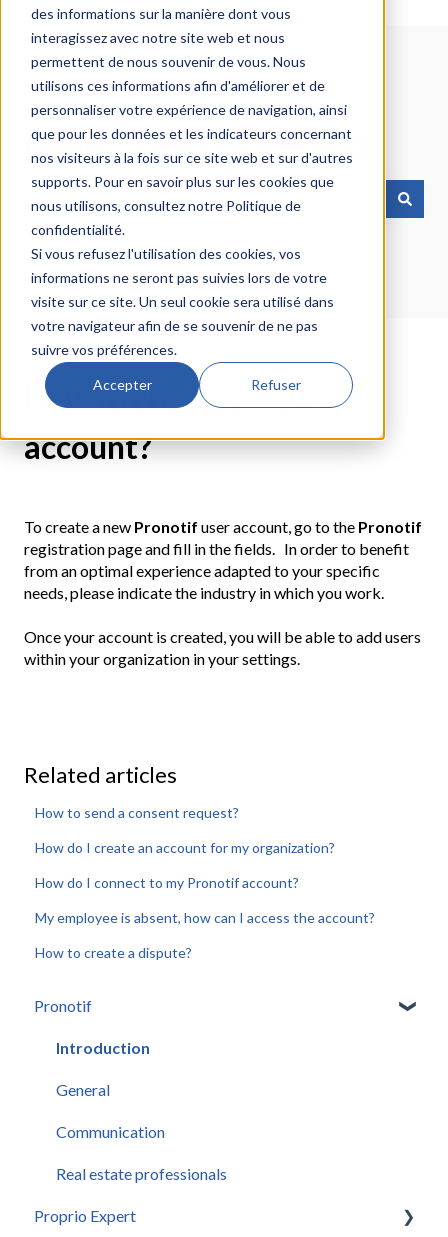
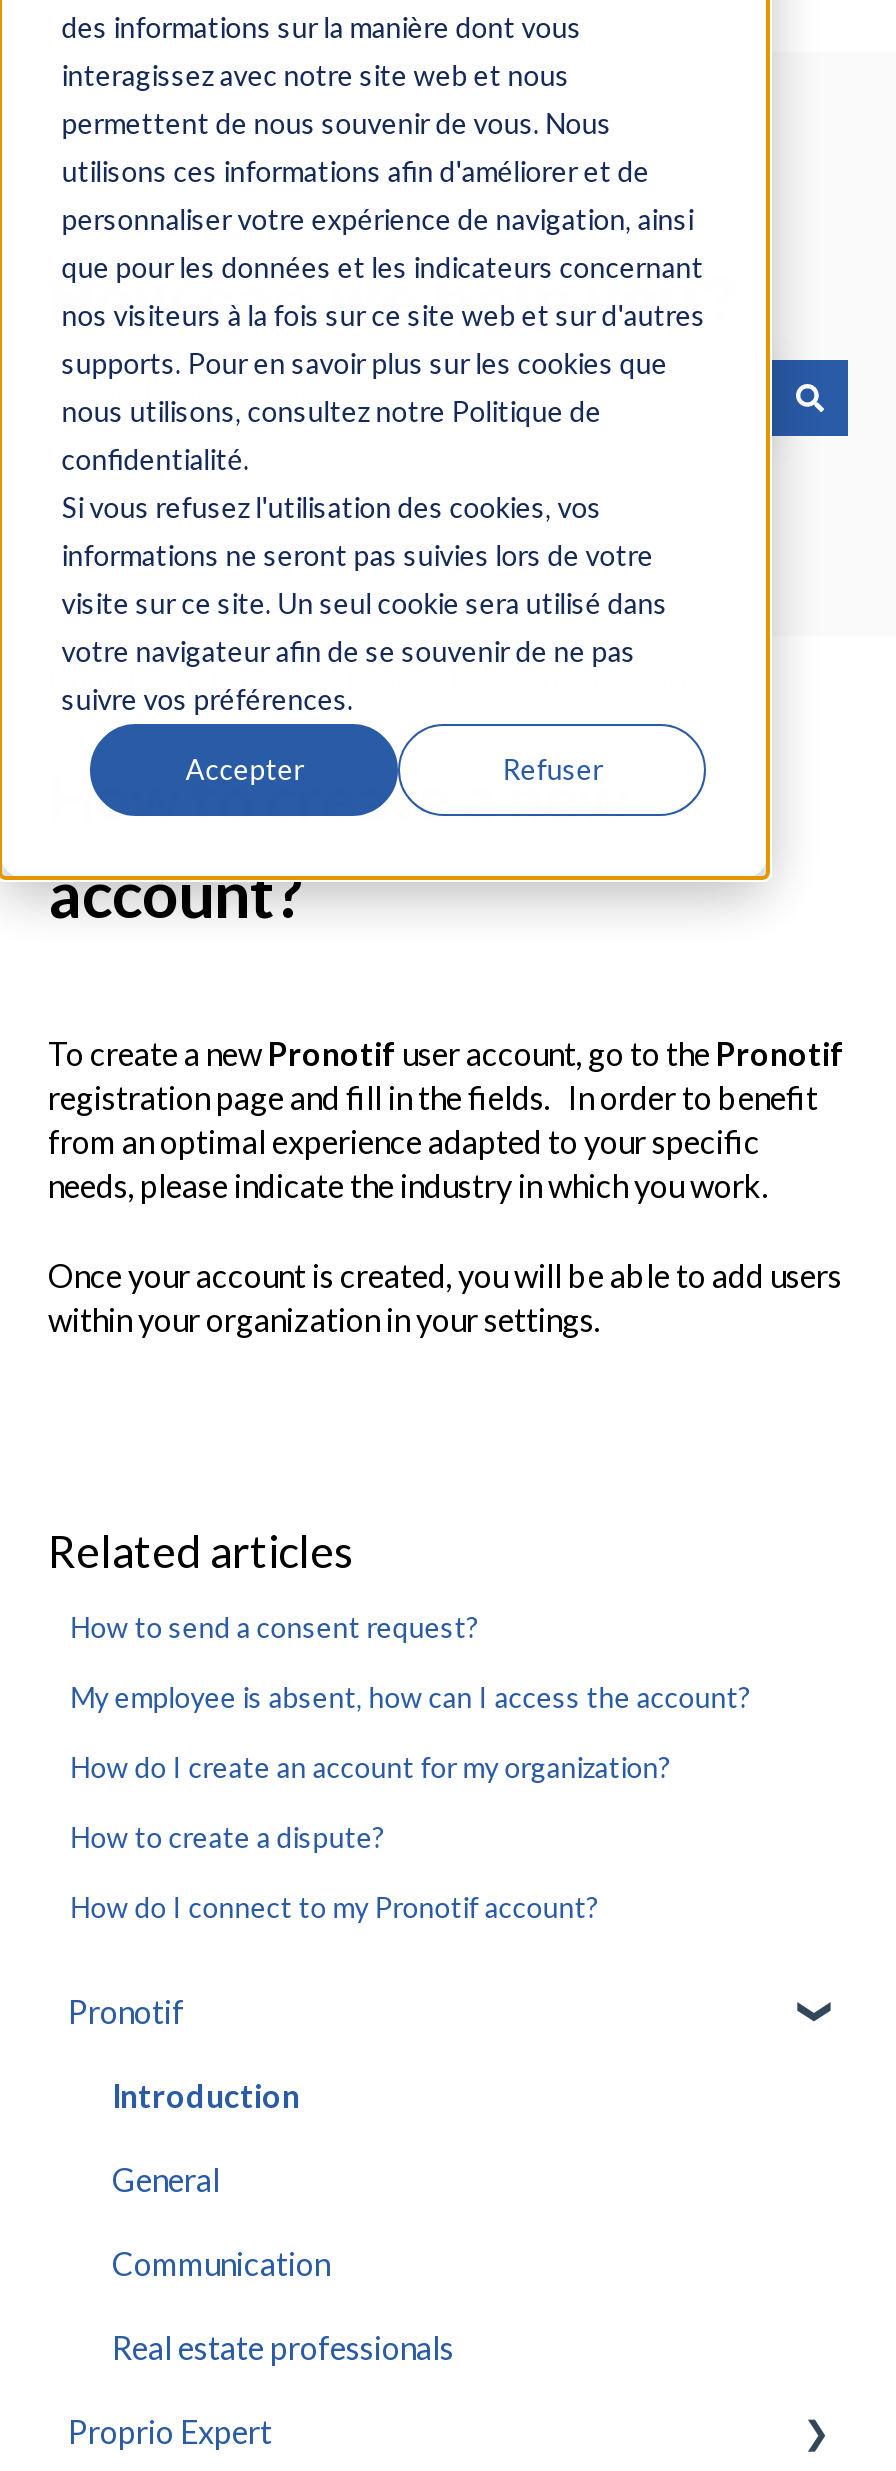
moved [35,839,335,856] -> [70,1750,670,1784]: How do I create an account for my organization?
moved [35,874,299,891] -> [70,1890,598,1924]: How do I connect to my Pronotif account?
moved [35,909,375,926] -> [70,1680,750,1714]: My employee is absent, how can I access the account?
moved [35,944,192,961] -> [70,1820,384,1854]: How to create a dispute?

